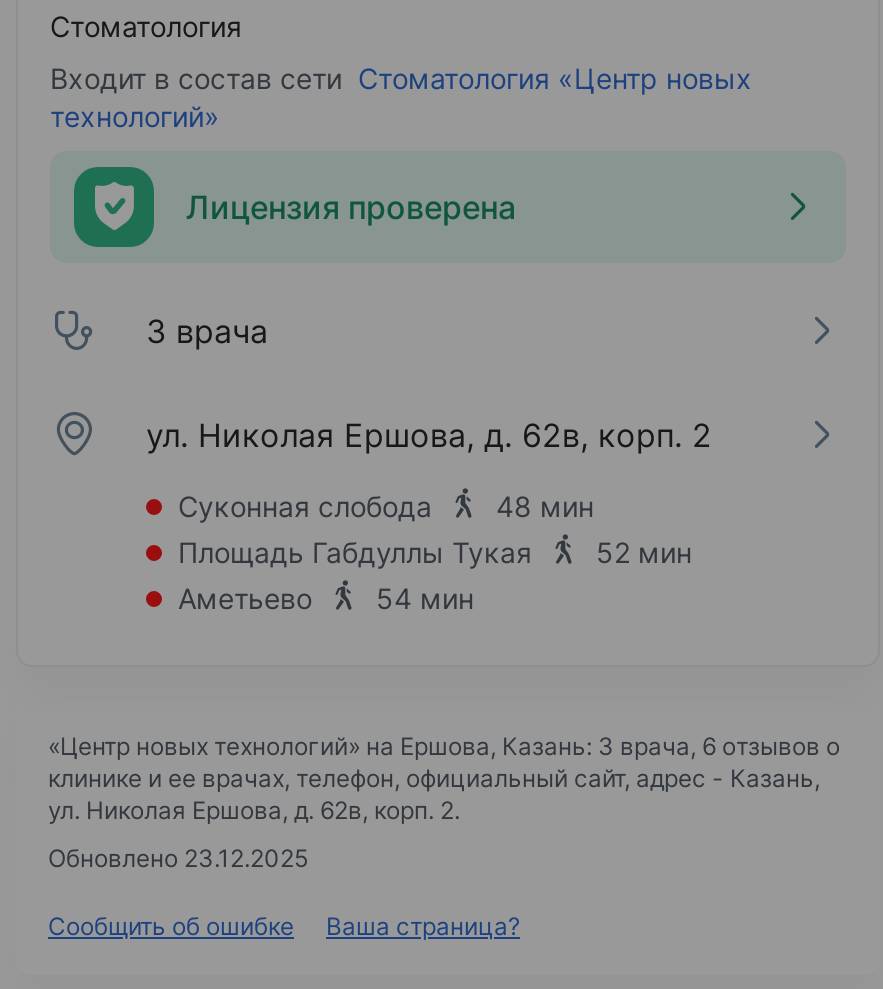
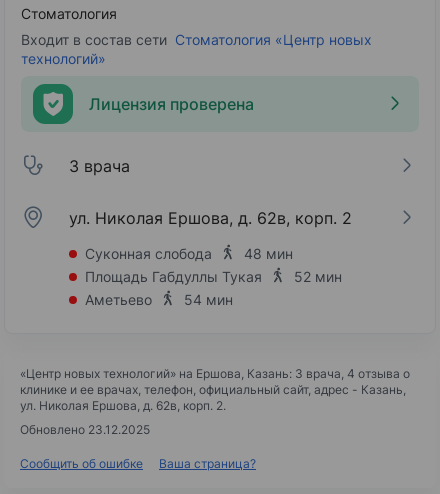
[48,731,840,761] «Центр новых технологий» на Ершова, Казань: 3 врача, 6 отзывов о -> [20,366,410,381] «Центр новых технологий» на Ершова, Казань: 3 врача, 4 отзыва о

